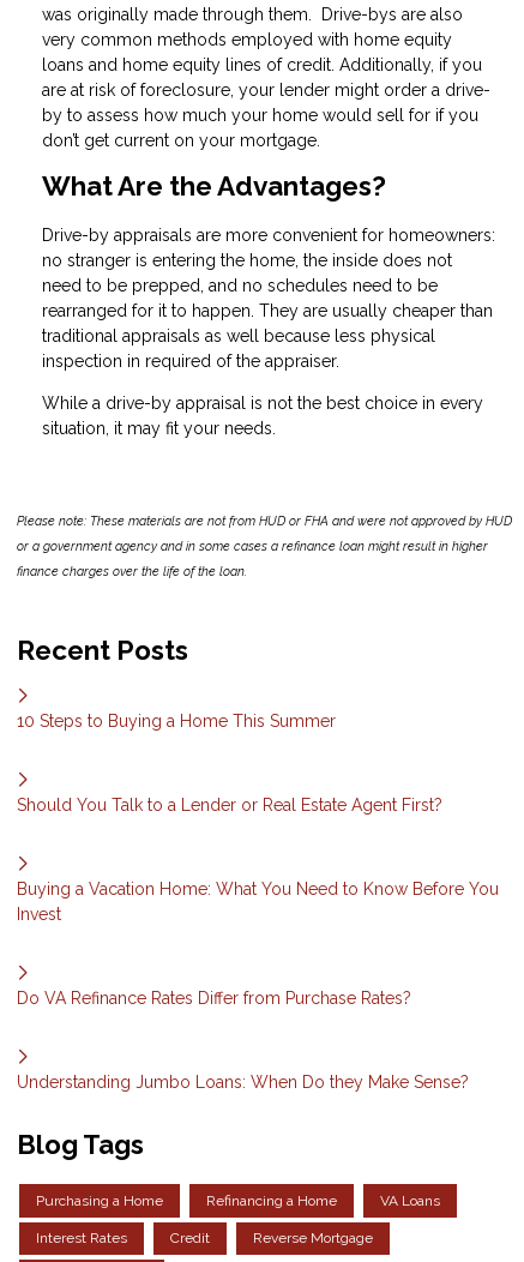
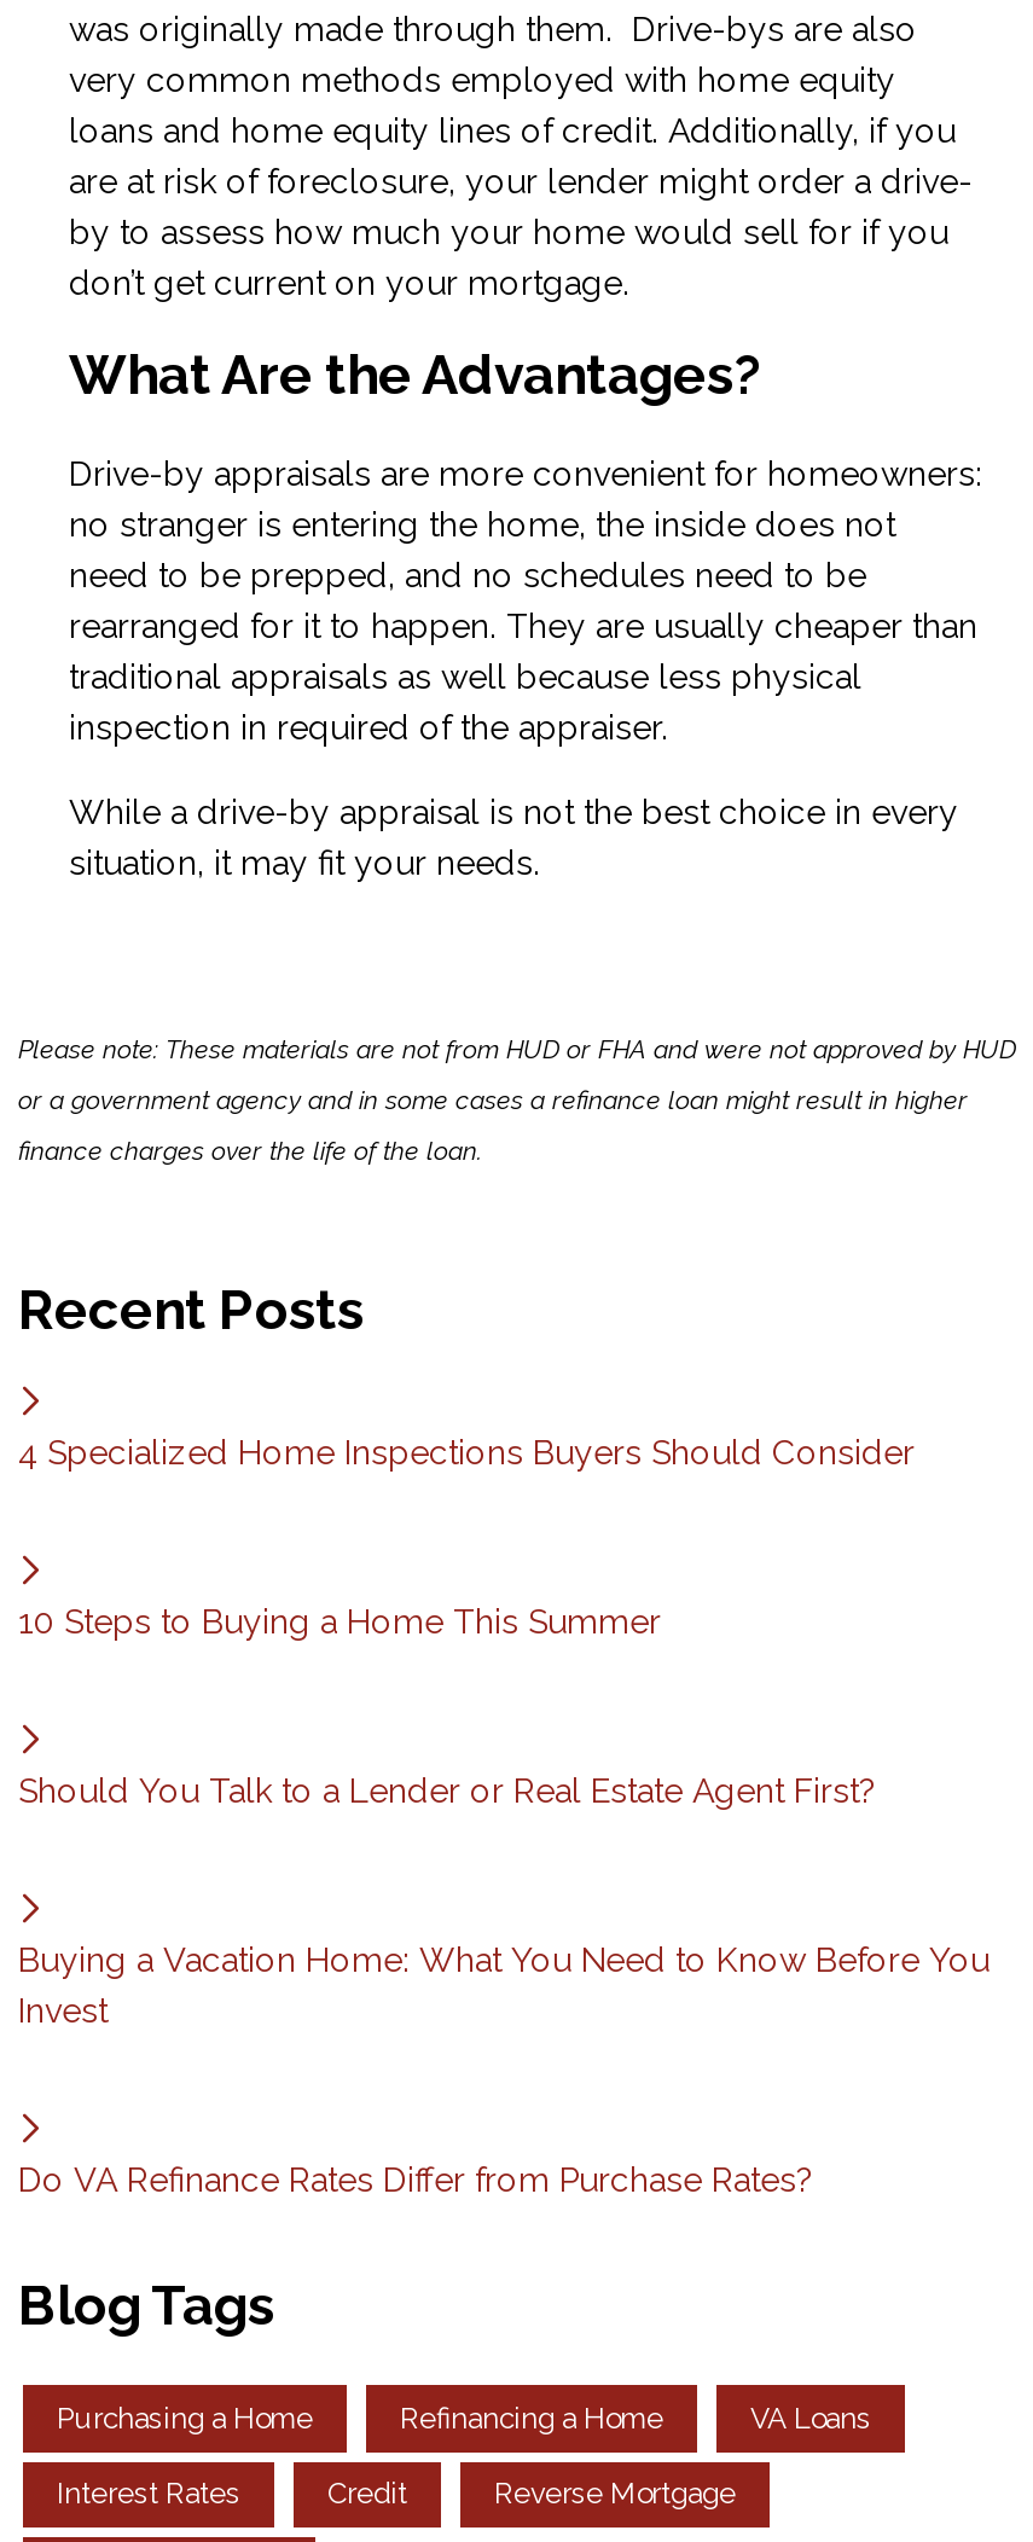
none -> [18,1433,915,1472] 4 Specialized Home Inspections Buyers Should Consider
moved [17,712,499,1008] -> [18,1603,990,2199]: 10 Steps to Buying a Home This Summer | Should You Talk to a Lender or Real Estate Agent First? | Buying a Vacation Home: What You Need to Know Before You | Invest | Do VA Refinance Rates Differ from Purchase Rates?
[17,1073,469,1092] Understanding Jumbo Loans: When Do they Make Sense? -> none

